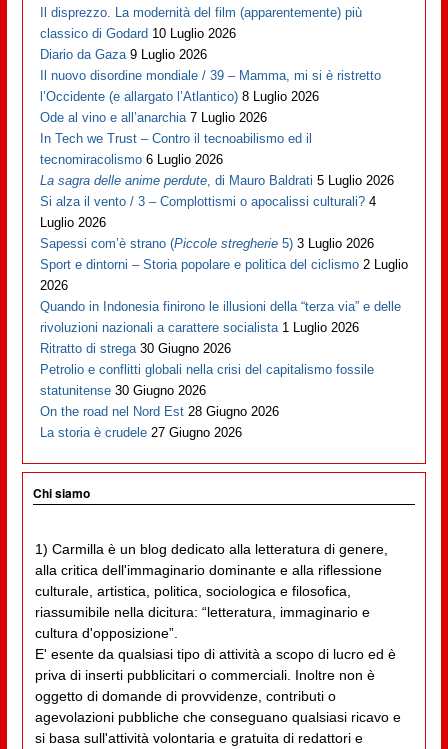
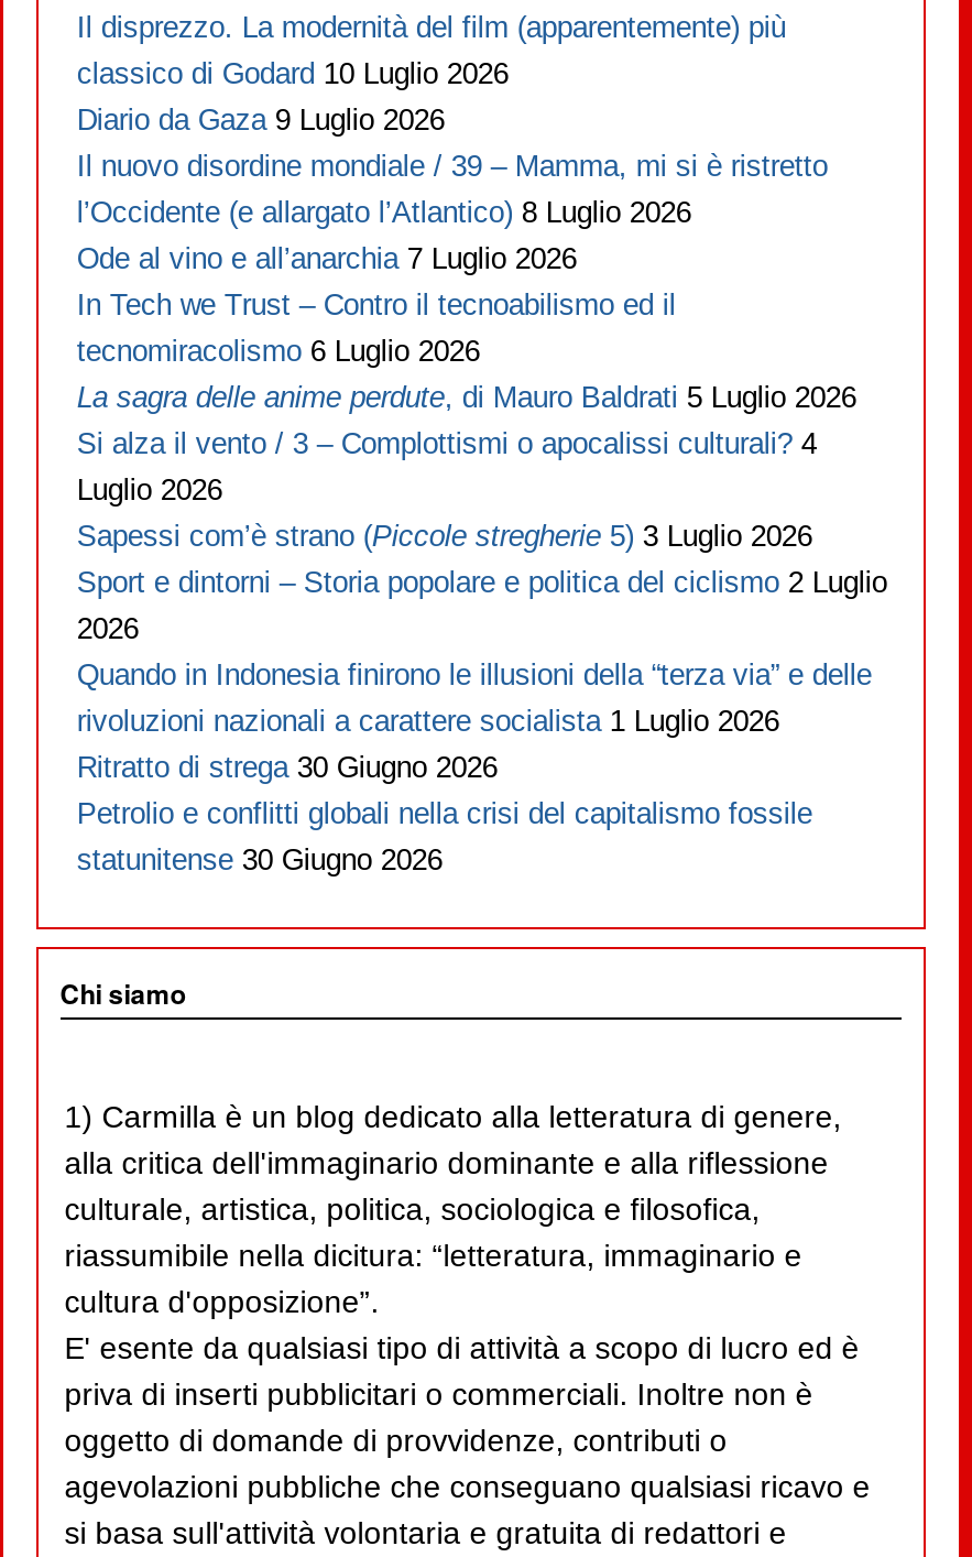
[40,404,279,440] On the road nel Nord Est 28 Giugno 2026 | La storia è crudele 27 Giugno 2026 -> none

